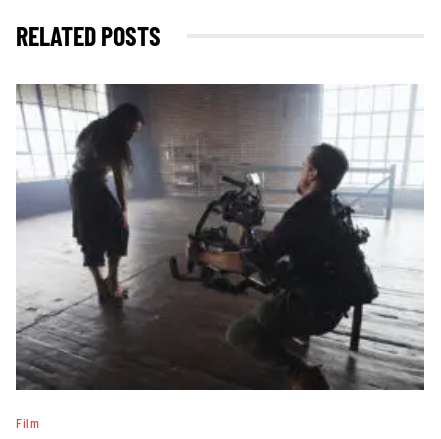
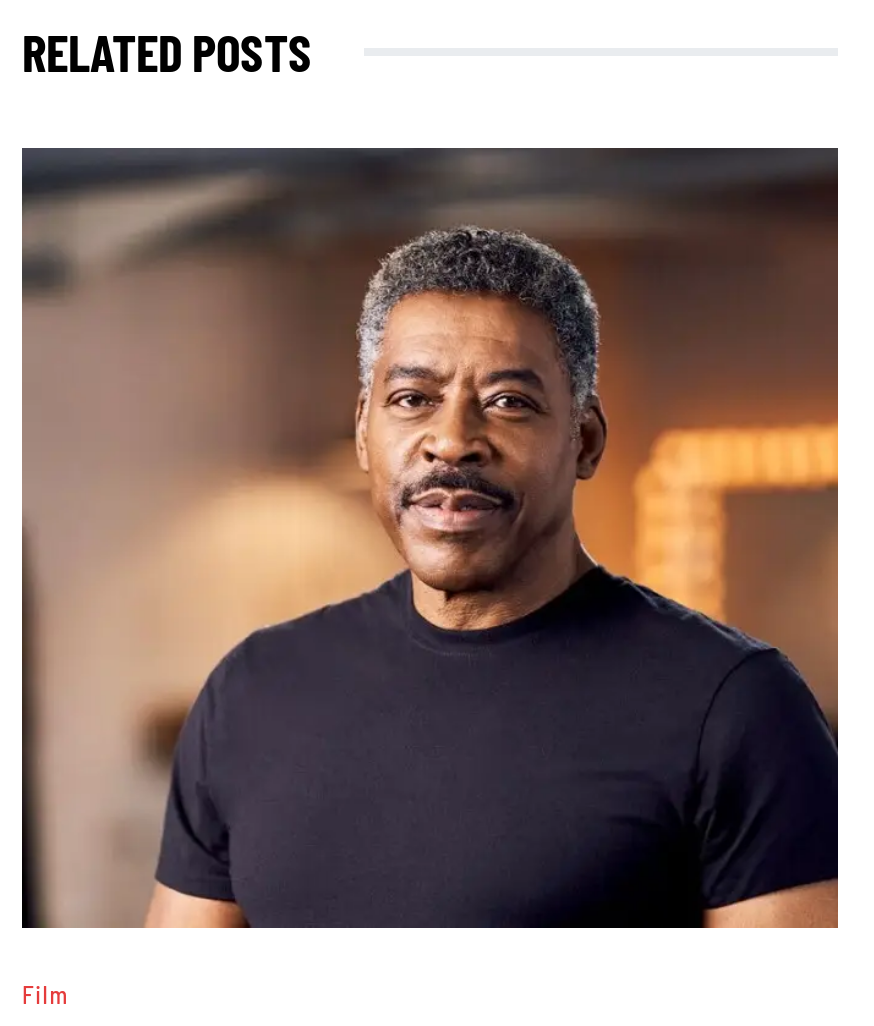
[16,83,424,391] [image] -> [20,145,840,929] [image]

